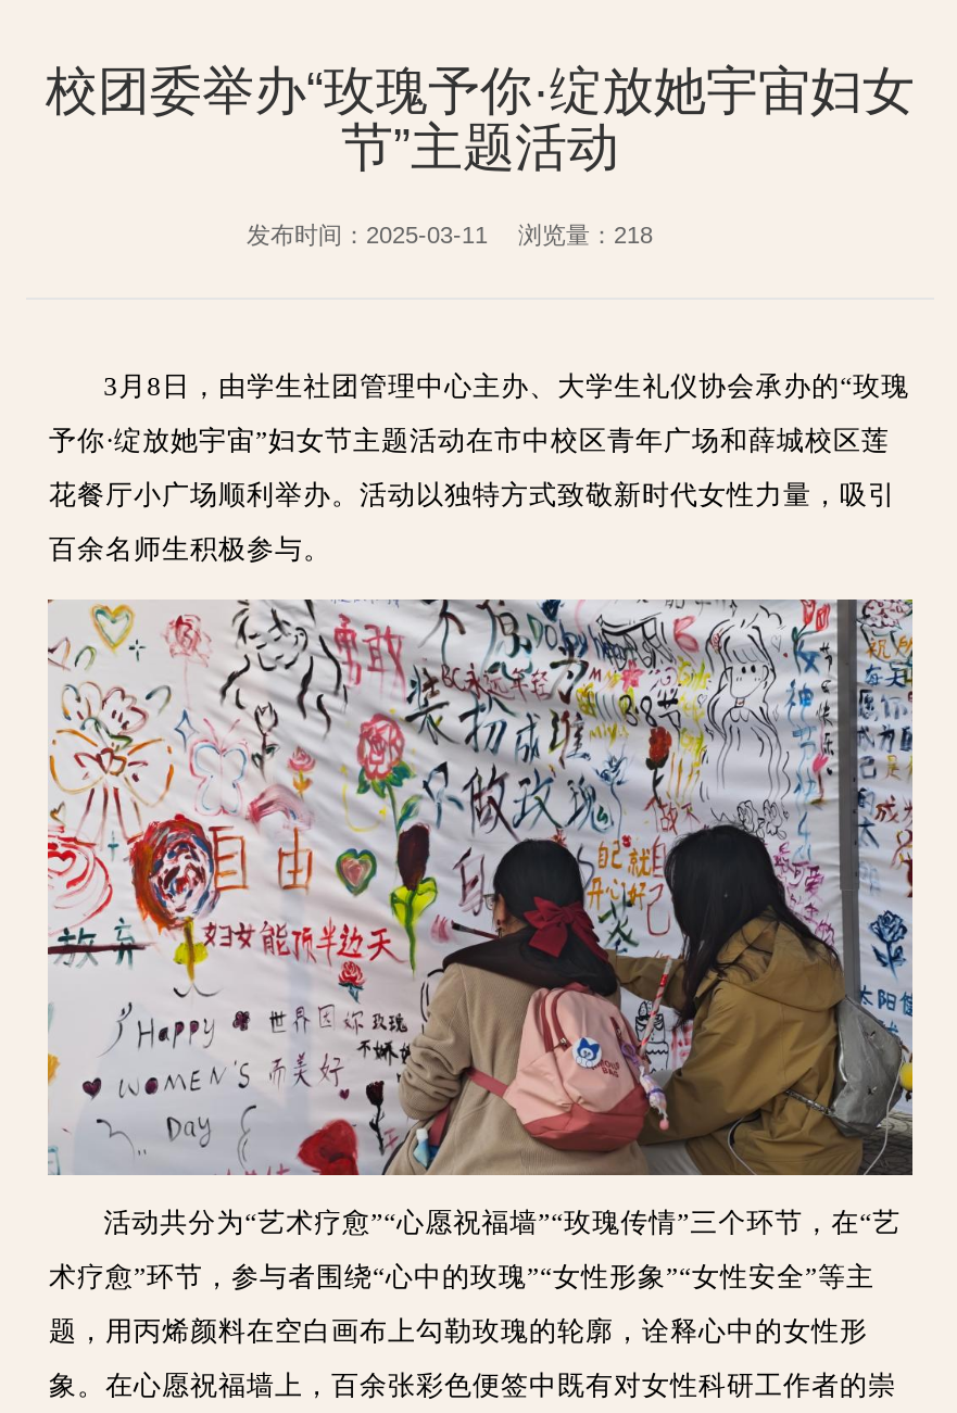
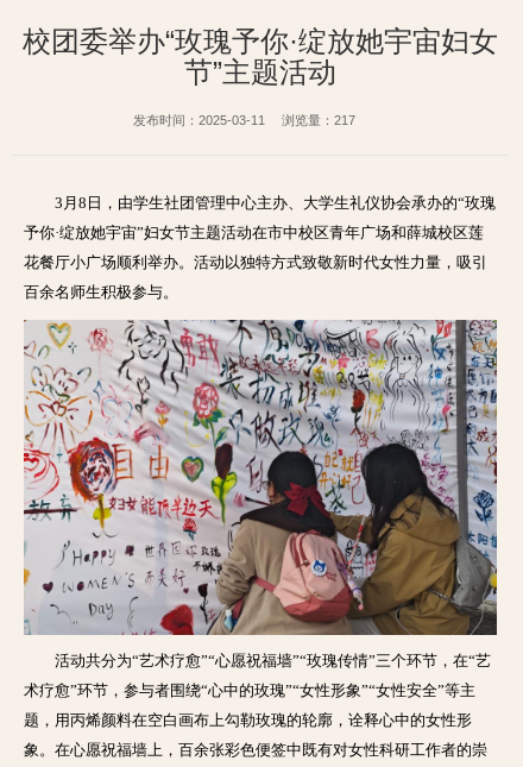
[247,222,653,248] 发布时间：2025-03-11 浏览量：218 -> [133,113,355,128] 发布时间：2025-03-11 浏览量：217

